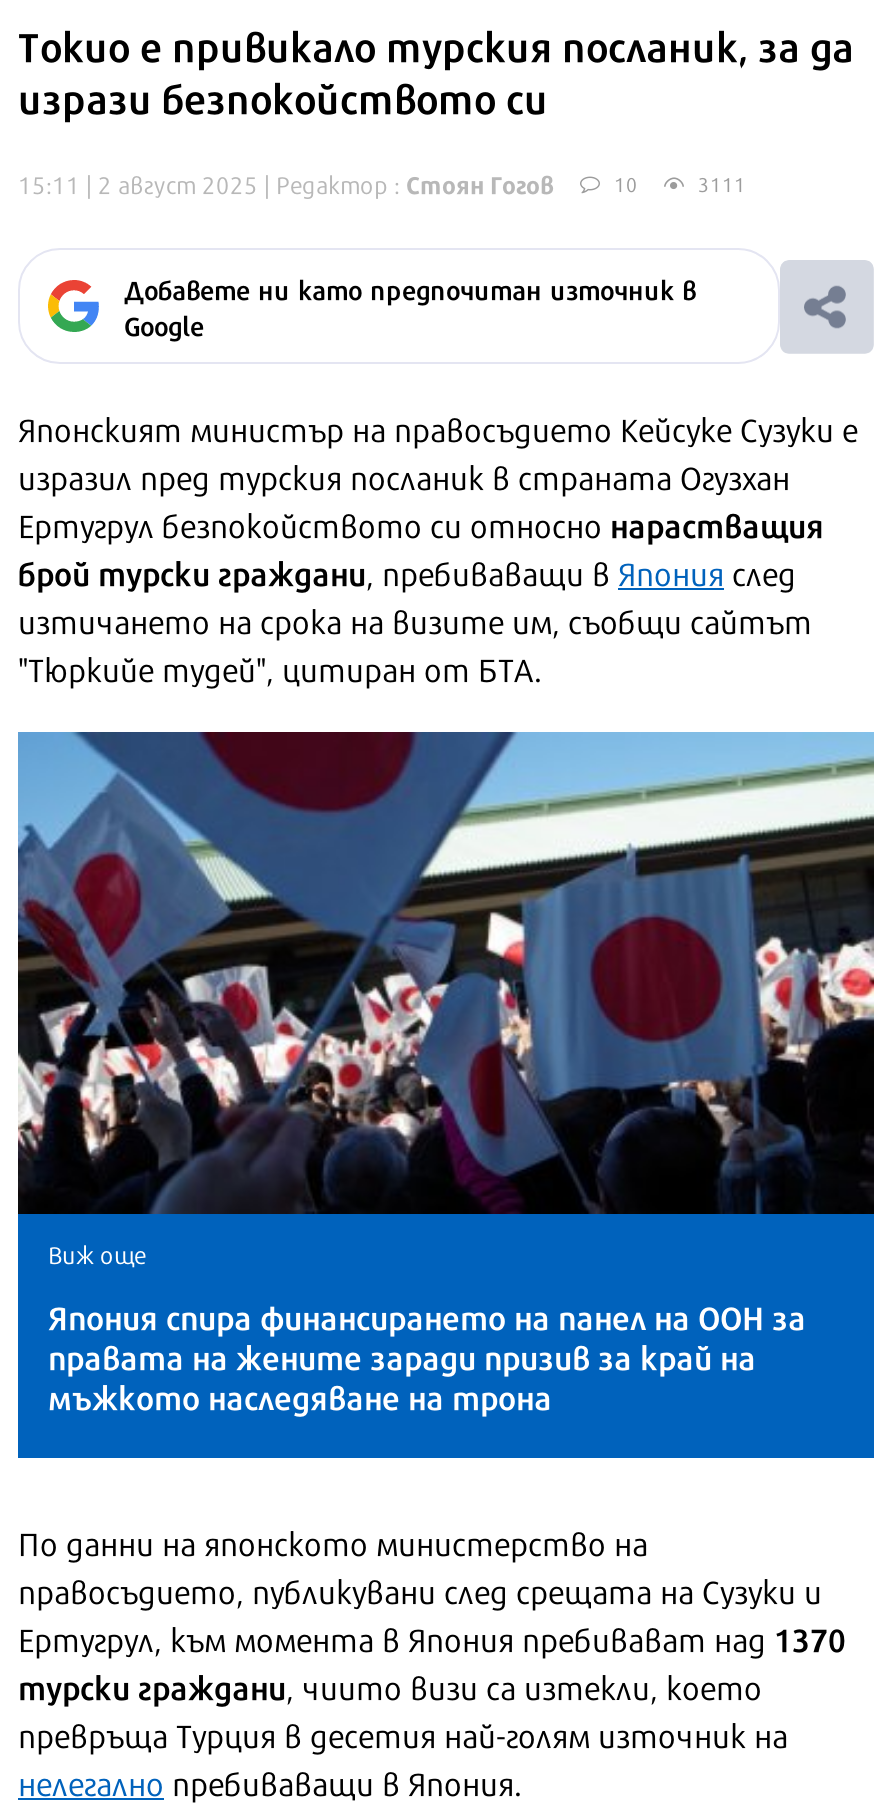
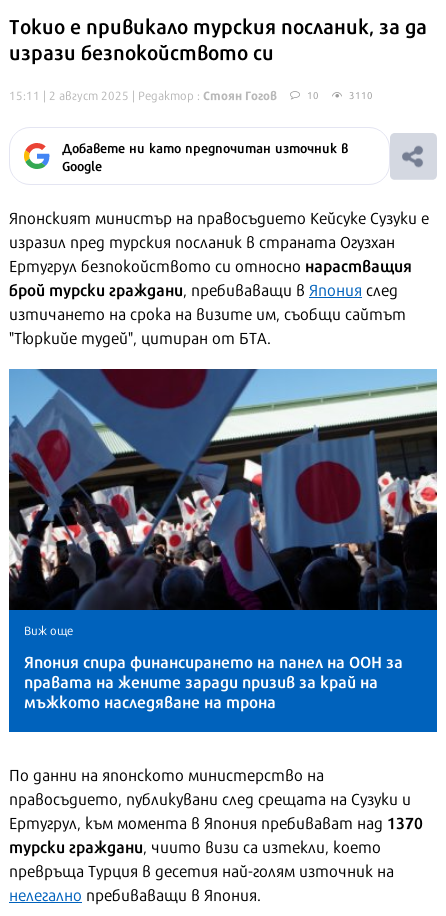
[698,168,746,198] 3111 -> [349,87,373,102] 3110

